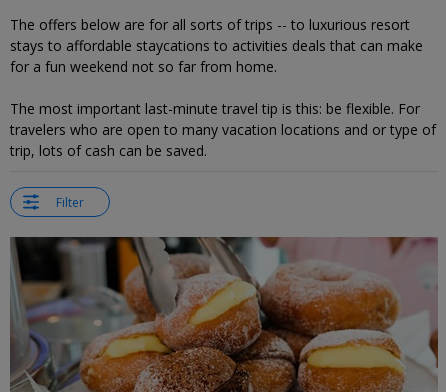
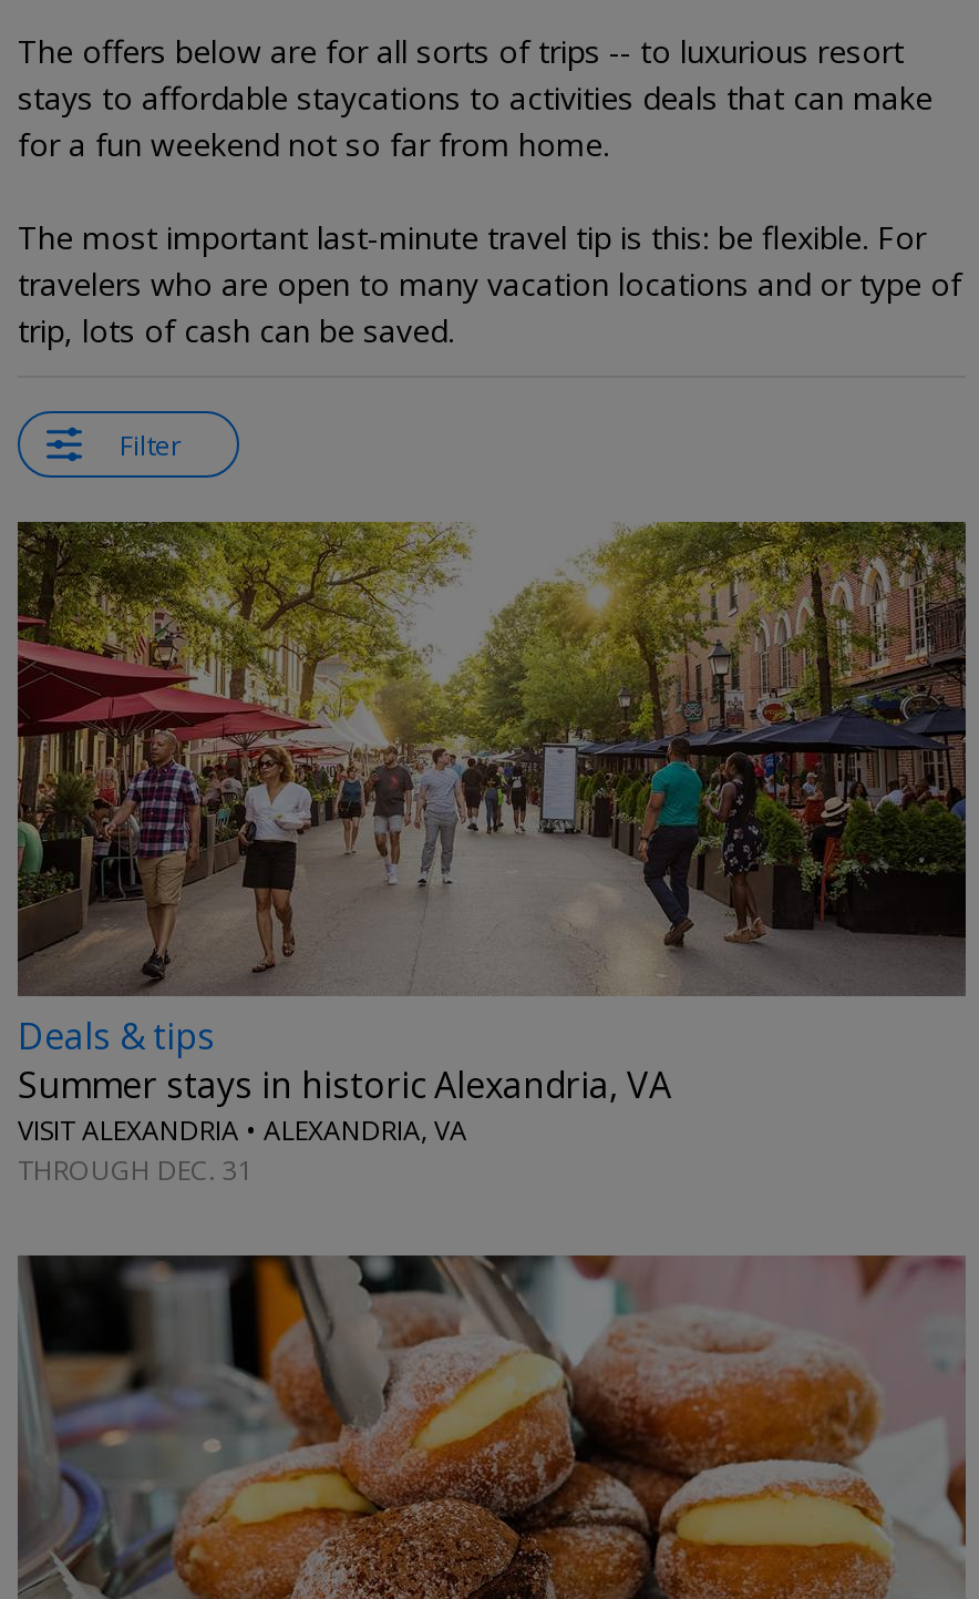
none -> [16,520,968,1188] [image] | Deals & tips | Summer stays in historic Alexandria, VA | VISIT ALEXANDRIA • ALEXANDRIA, VA | THROUGH DEC. 31

